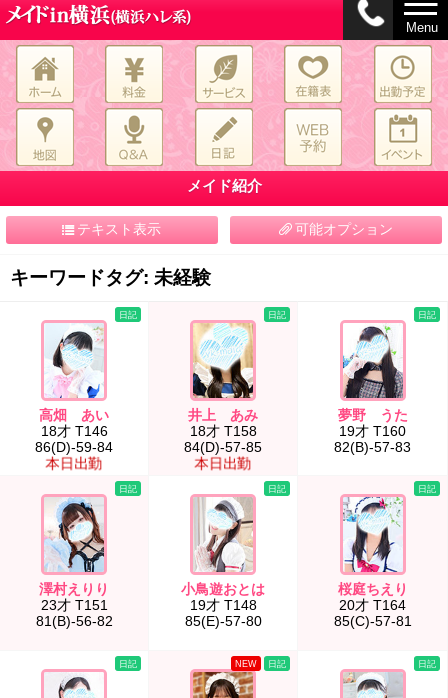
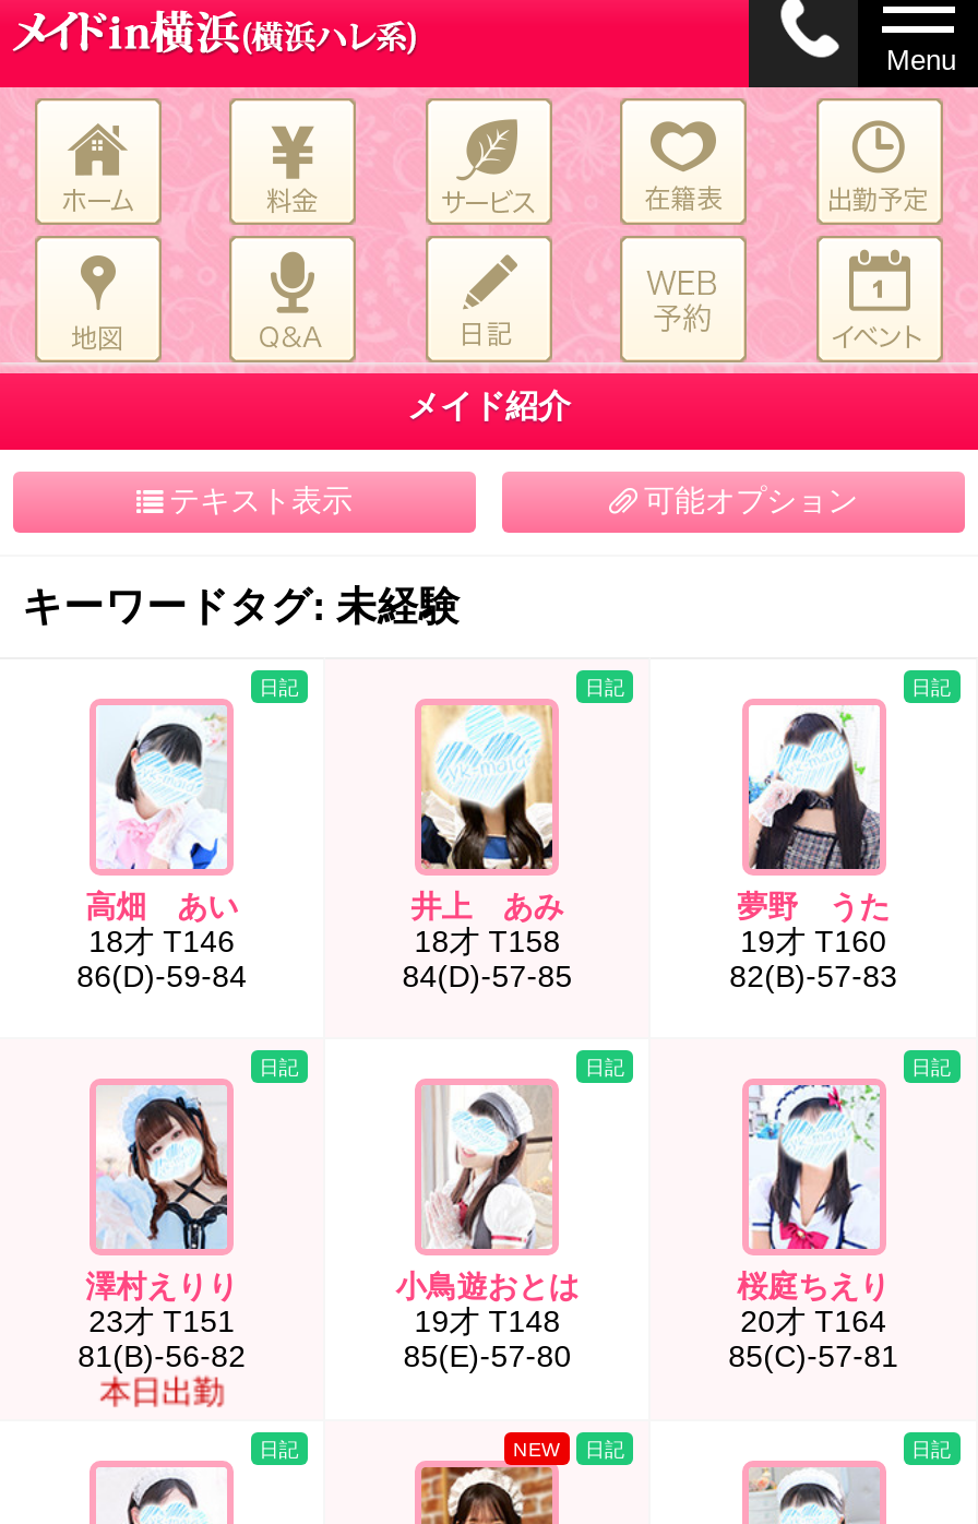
[45,454,103,471] 本日出勤 -> none
[194,454,253,471] 本日出勤 -> none
none -> [100,1372,224,1408] 本日出勤

